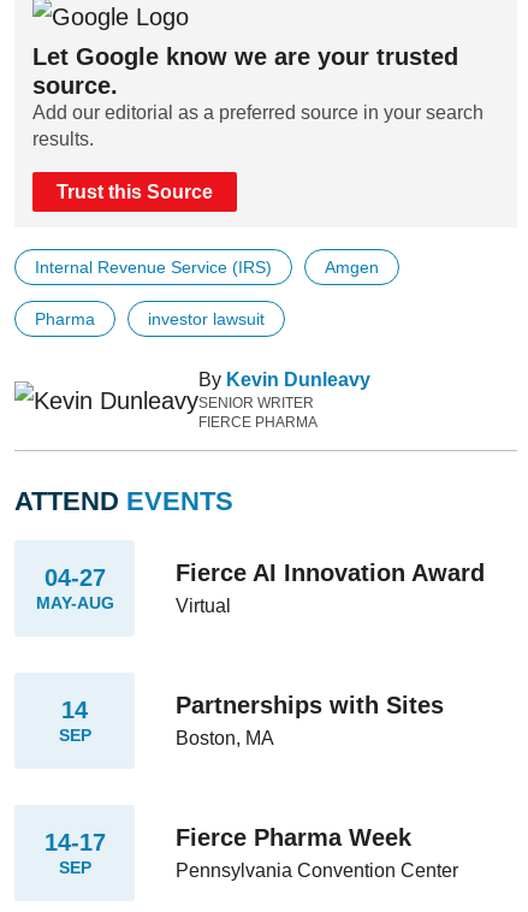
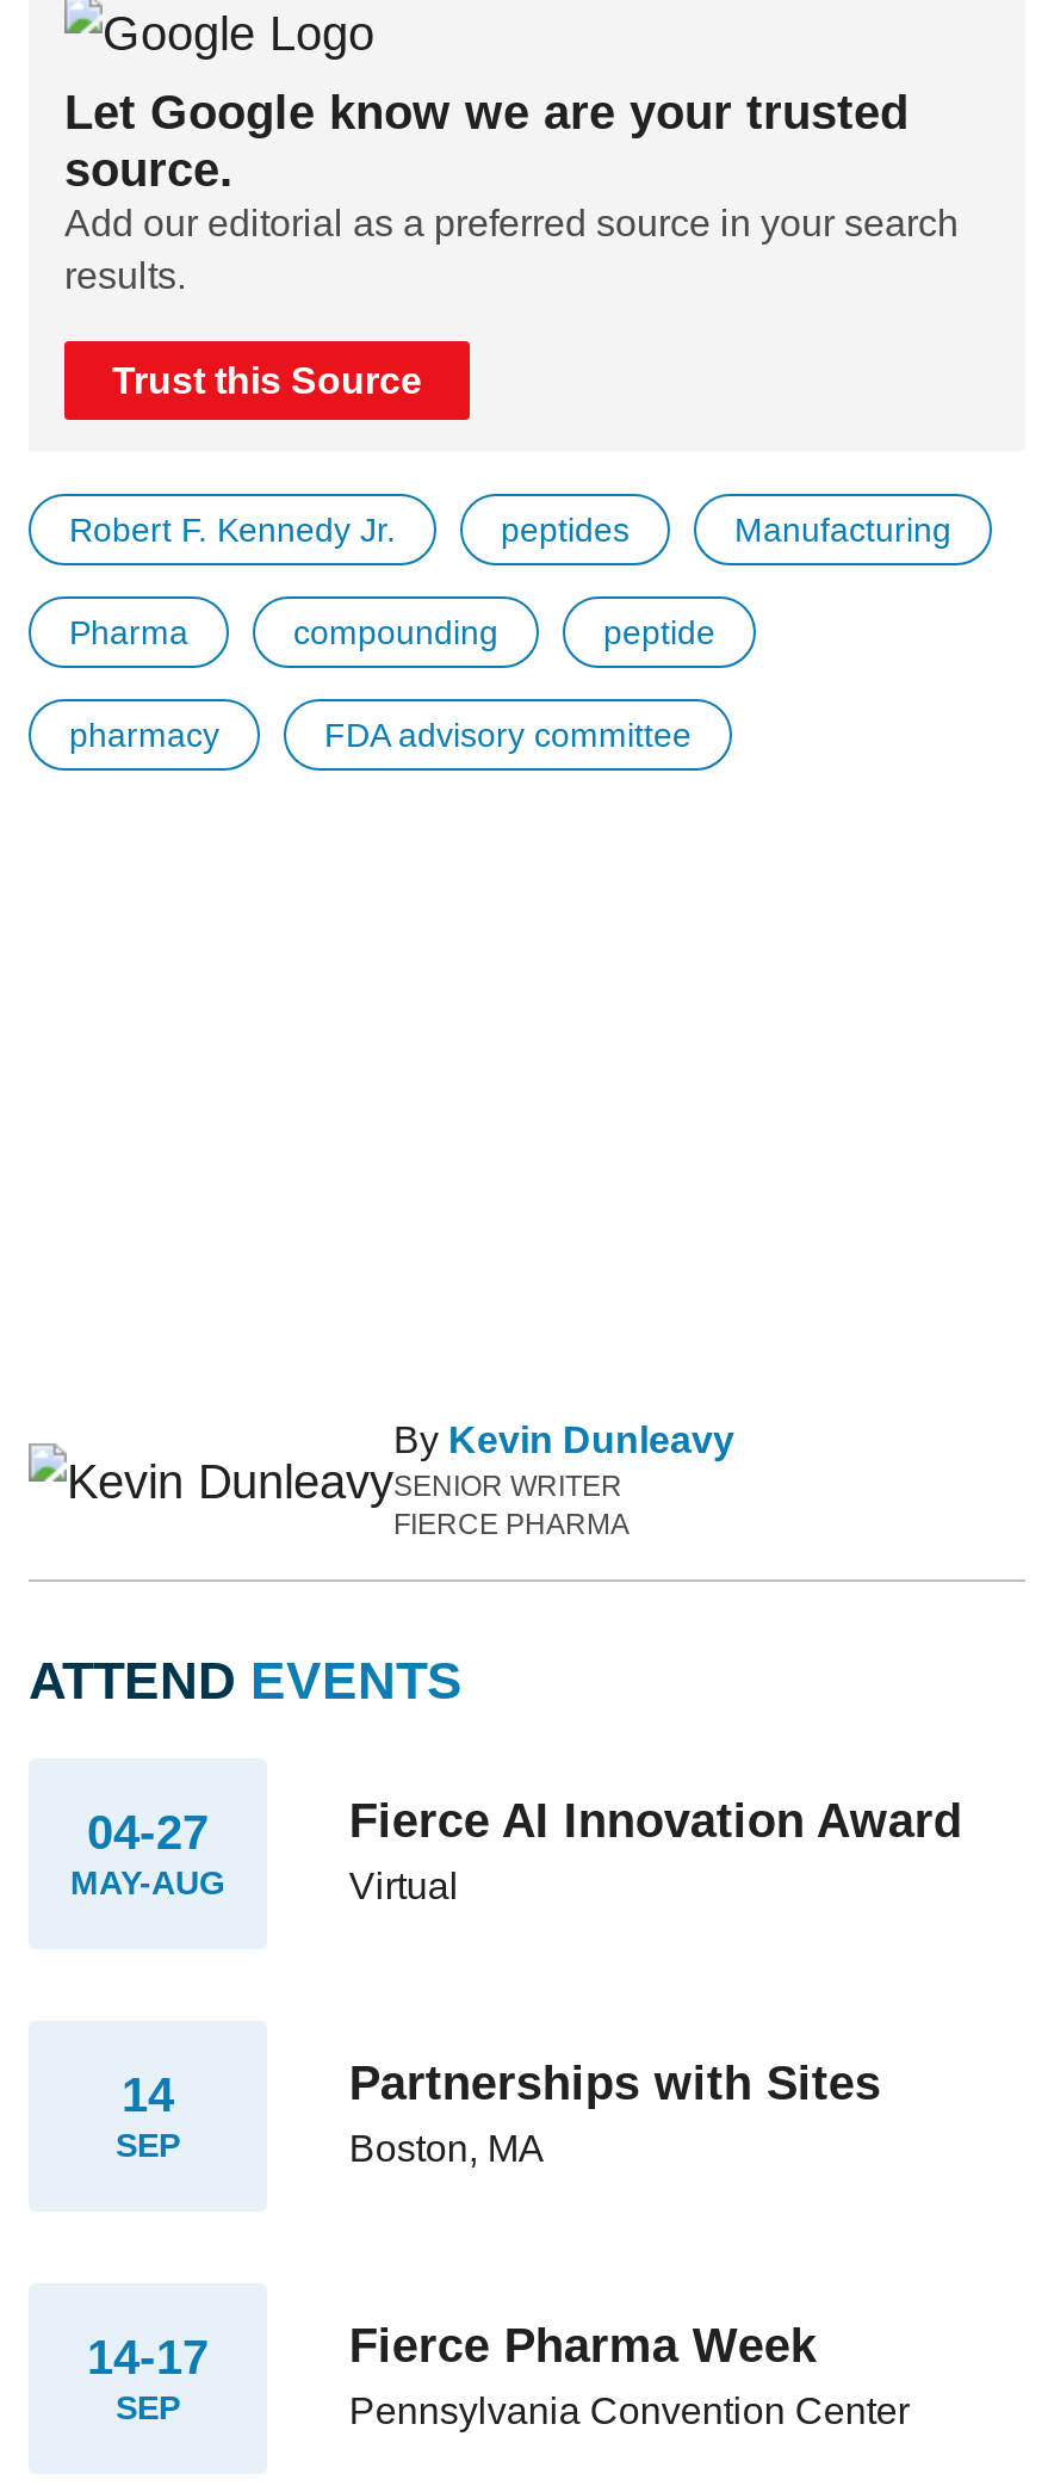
[35,258,379,277] Internal Revenue Service (IRS) | Amgen -> [69,512,951,550] Robert F. Kennedy Jr. | peptides | Manufacturing
[148,310,265,329] investor lawsuit -> [69,614,715,755] compounding | peptide | pharmacy | FDA advisory committee

